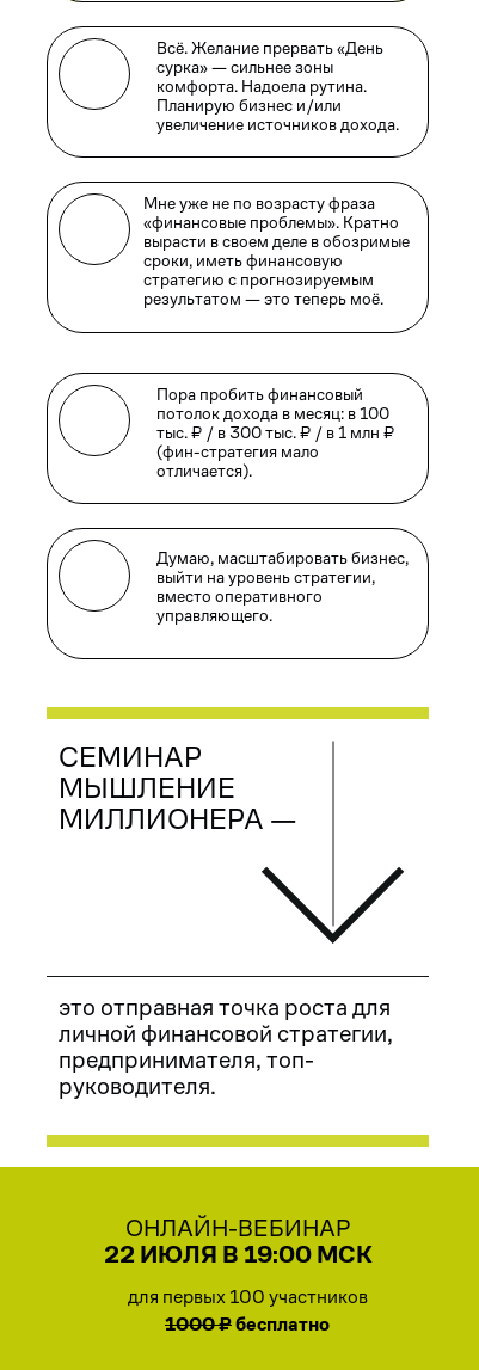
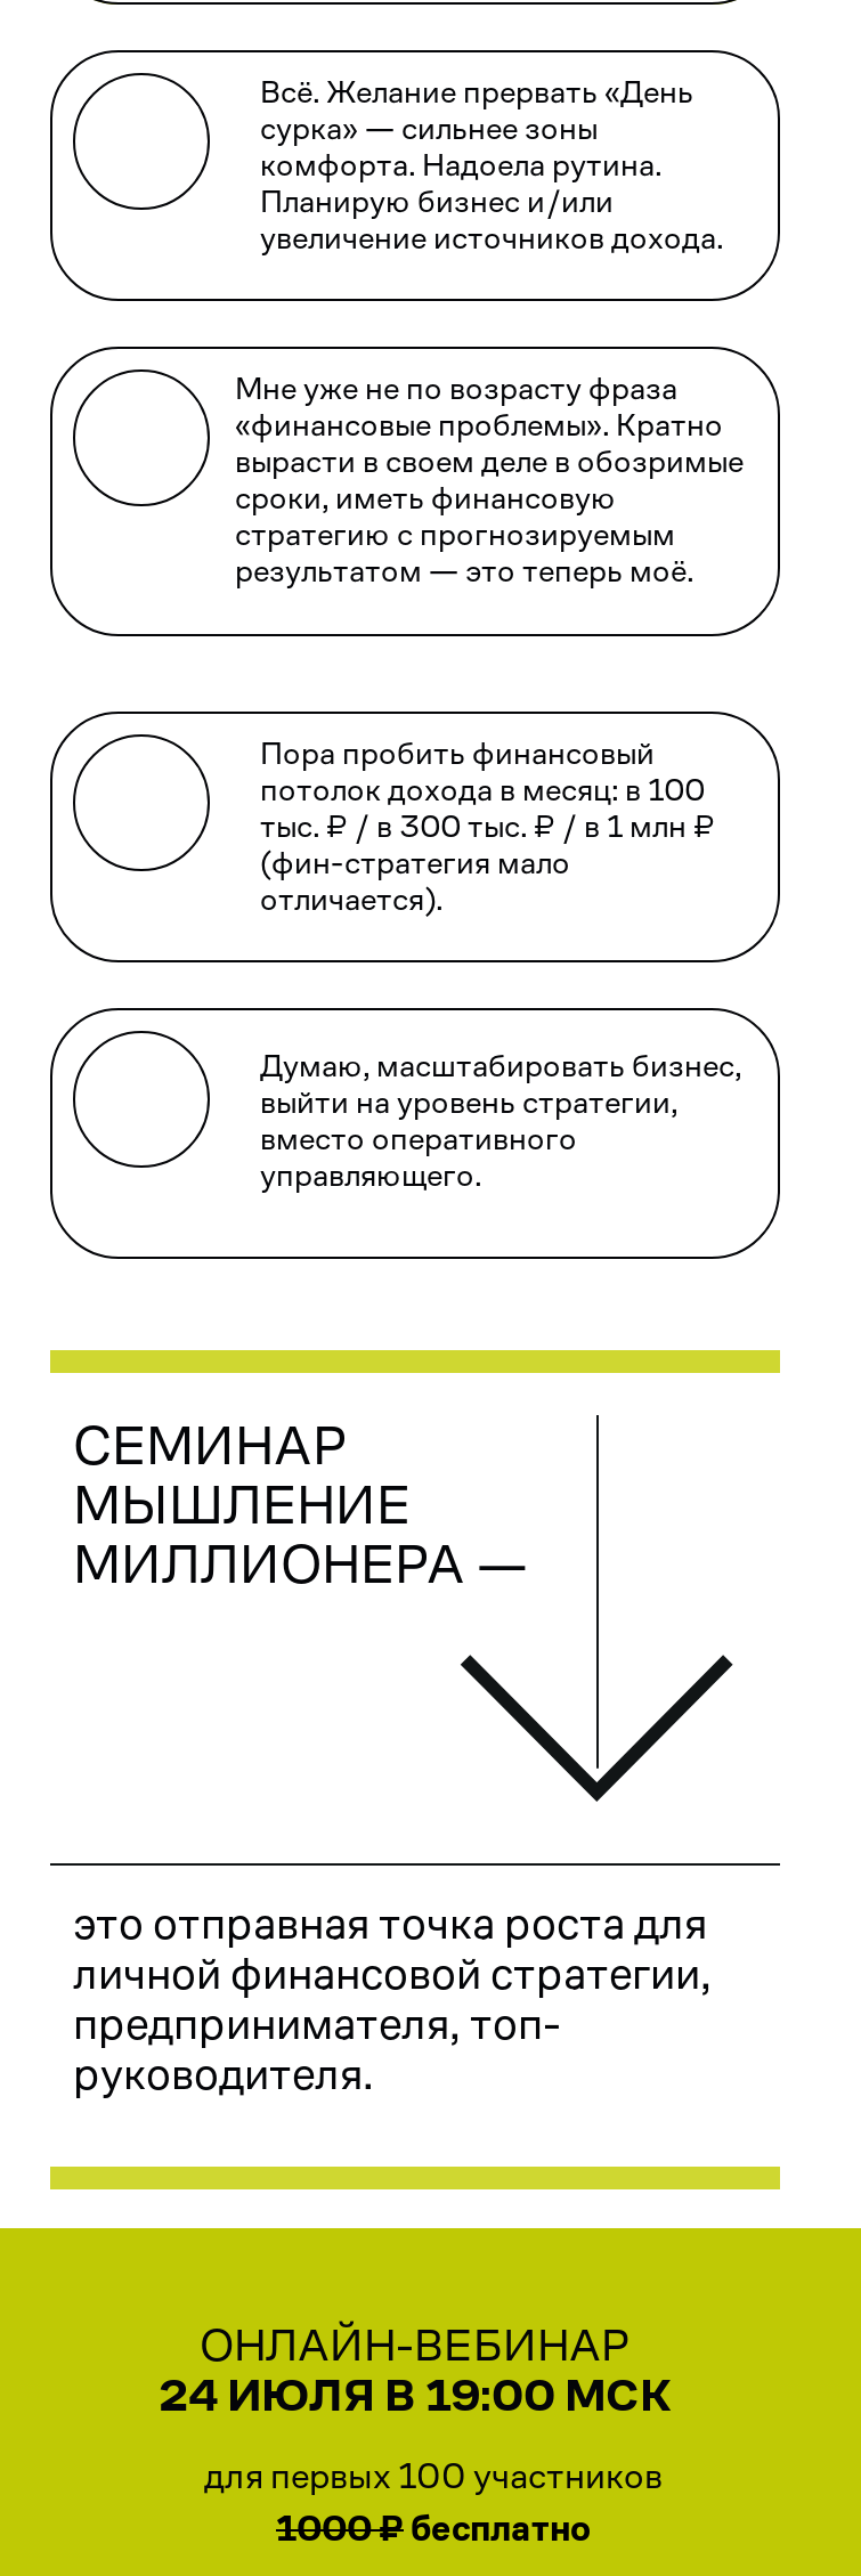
[103,1241,372,1267] 22 ИЮЛЯ В 19:00 МСК -> [159,2370,672,2420] 24 ИЮЛЯ В 19:00 МСК

